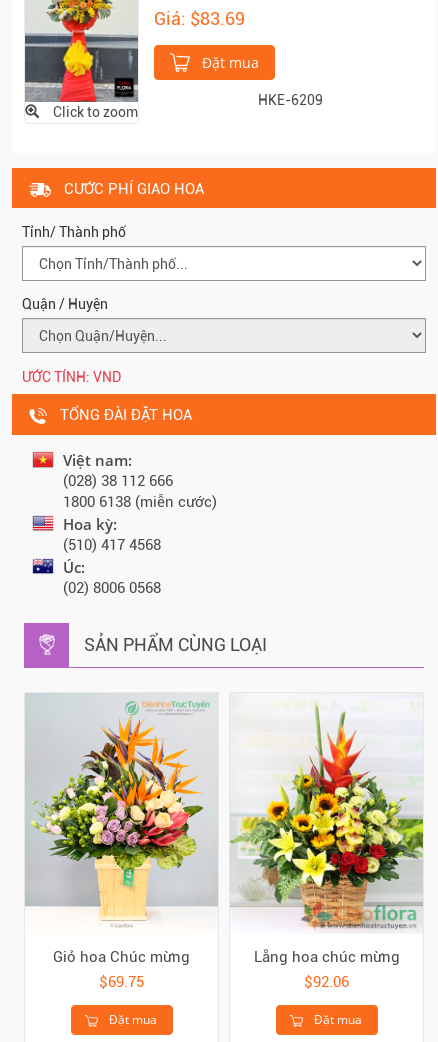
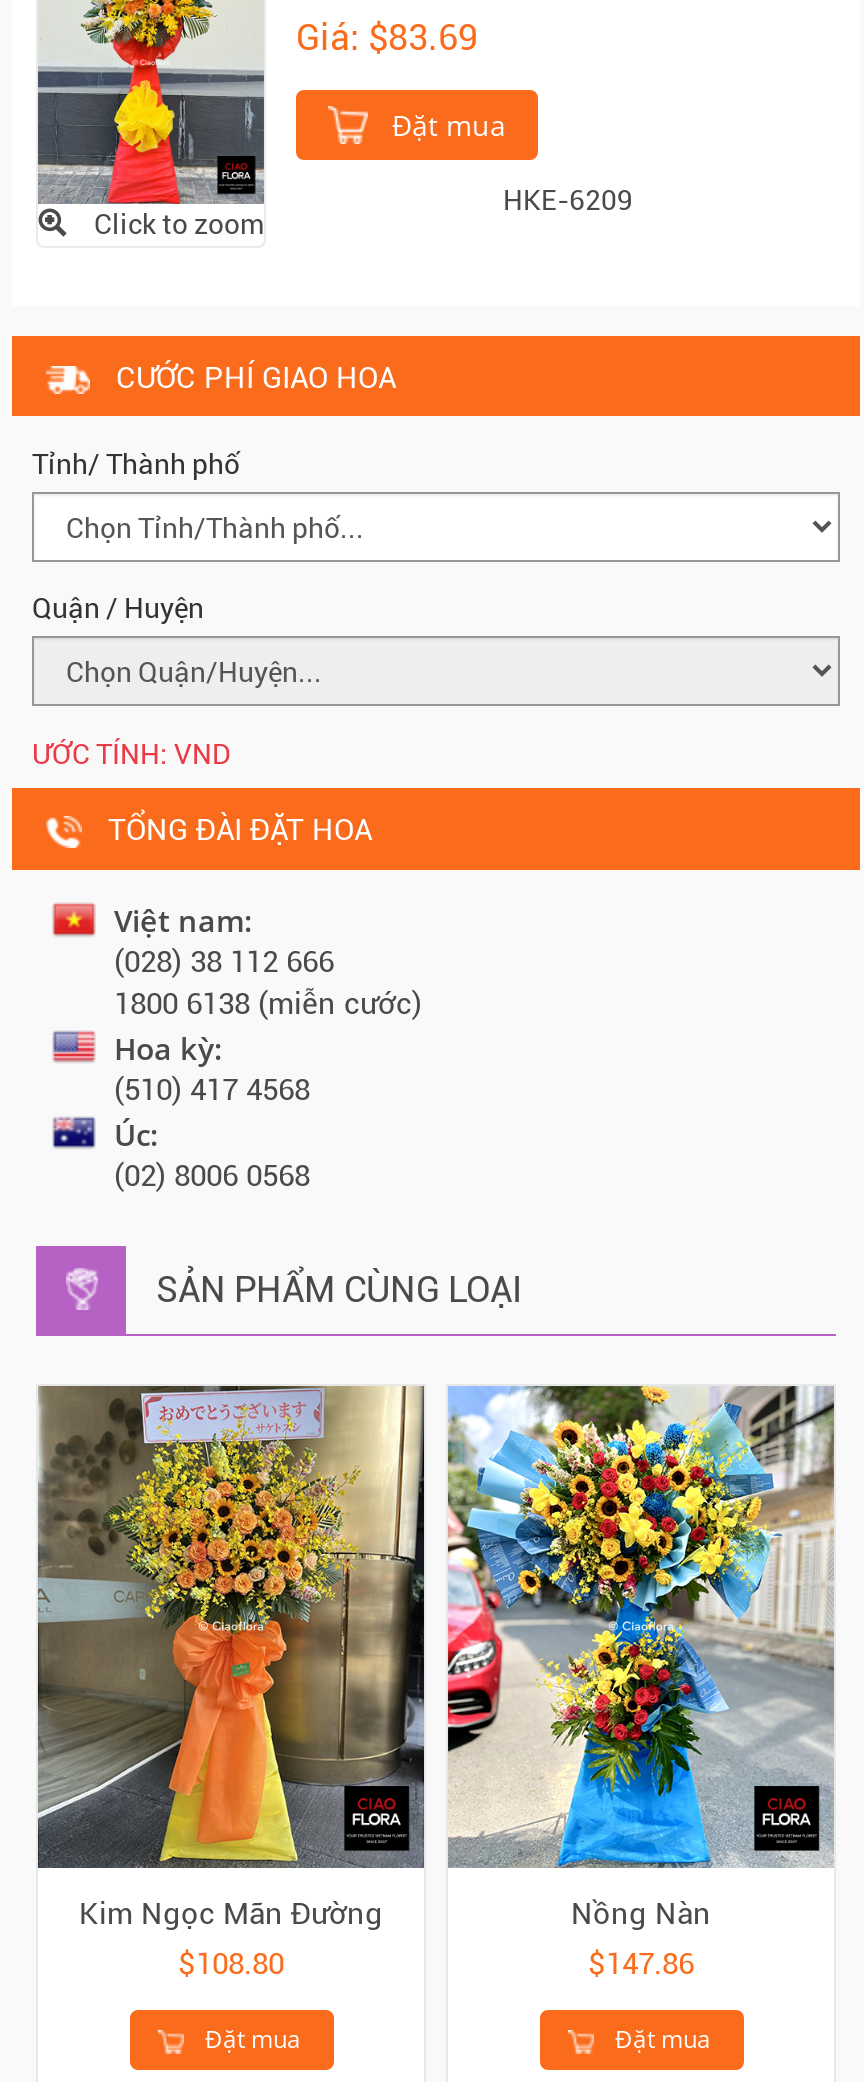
[25,693,218,991] [image] | Giỏ hoa Chúc mừng | $69.75 -> [36,1384,426,1983] [image] | Kim Ngọc Mãn Đường | $108.80
[230,693,424,991] [image] | Lẵng hoa chúc mừng | $92.06 -> [446,1384,836,1983] [image] | Nồng Nàn | $147.86

